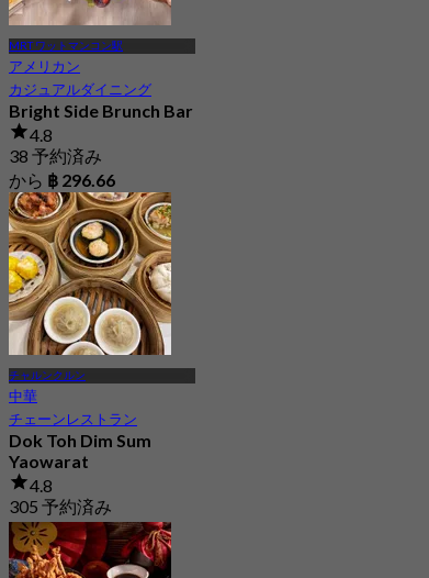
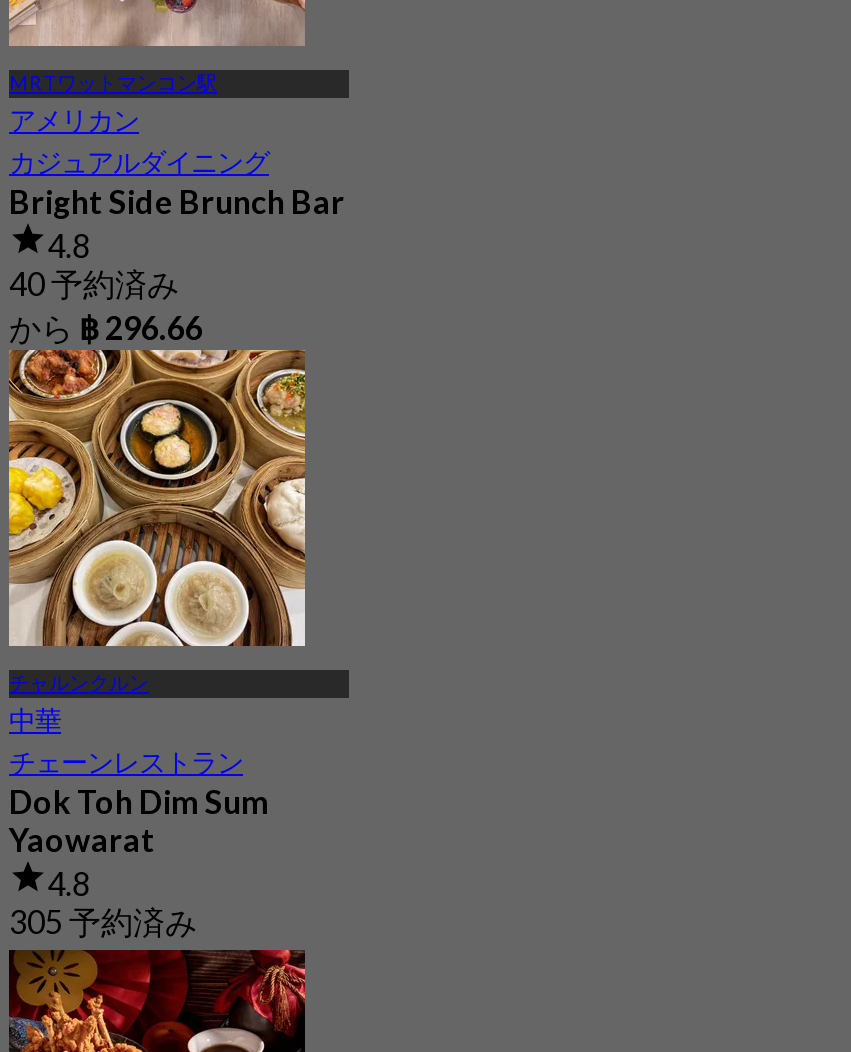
[9,145,102,166] 38 予約済み -> [9,264,179,302] 40 予約済み

